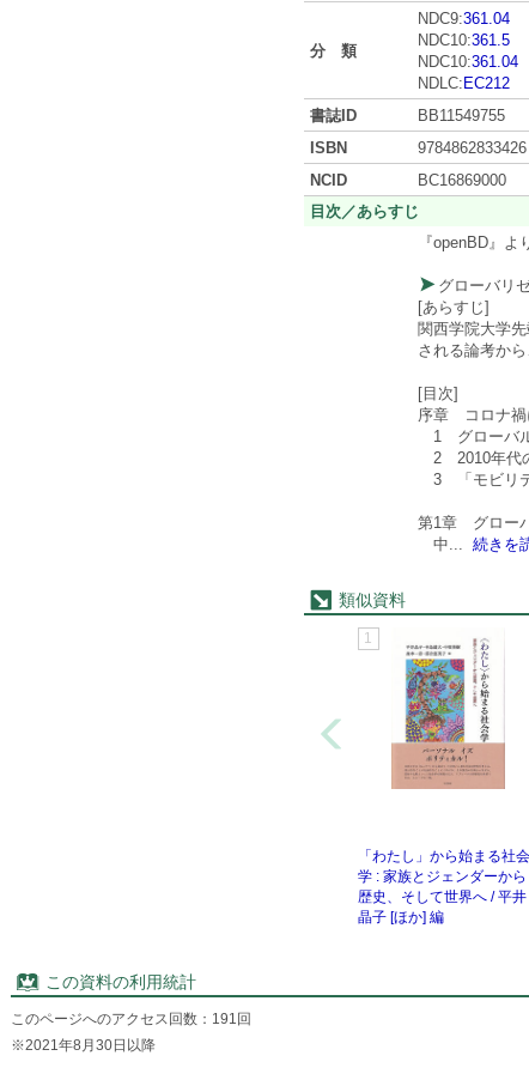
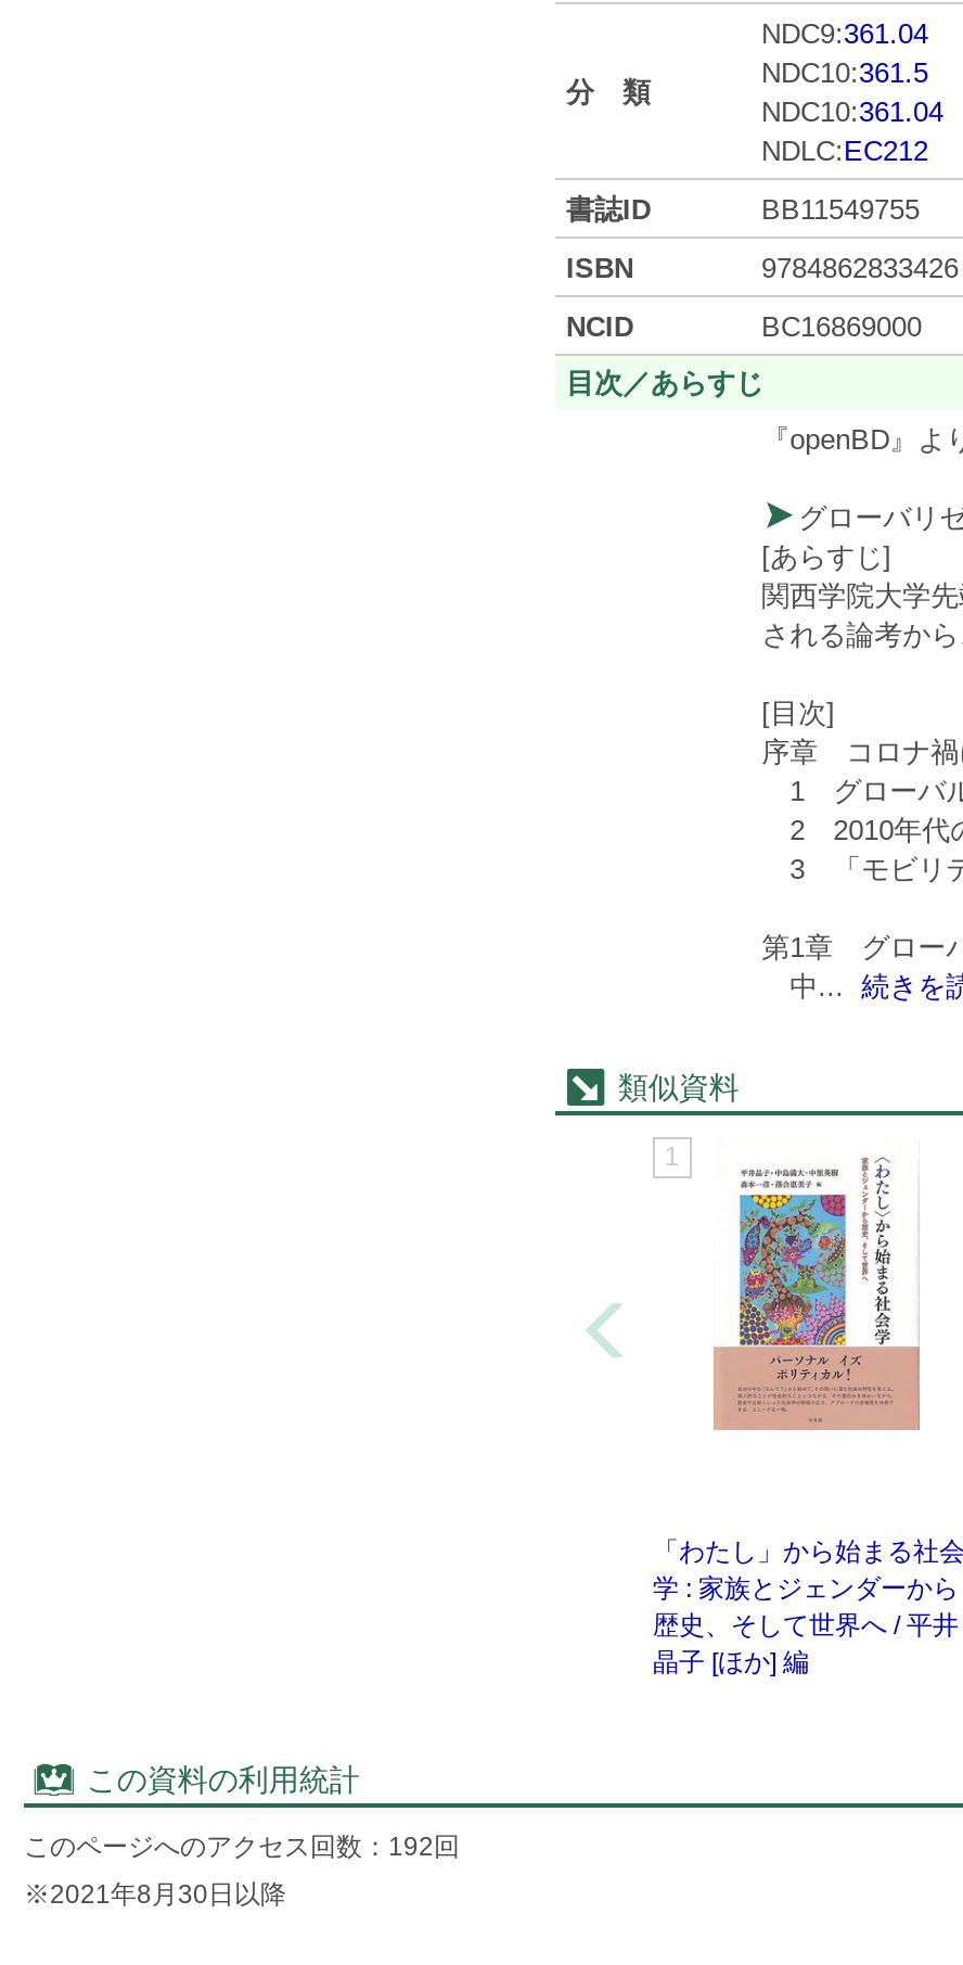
[11,1011,251,1028] このページへのアクセス回数：191回 -> [24,1832,460,1862] このページへのアクセス回数：192回

